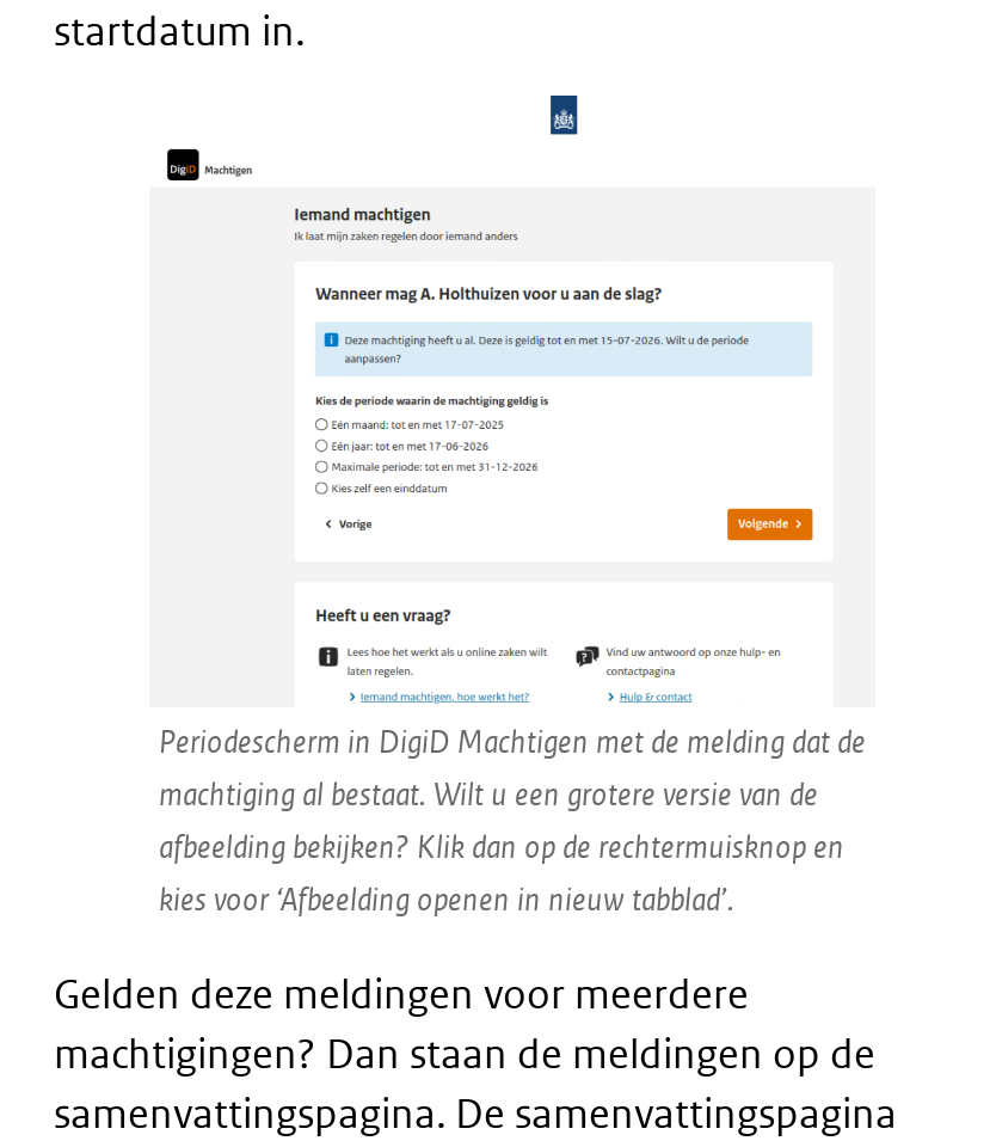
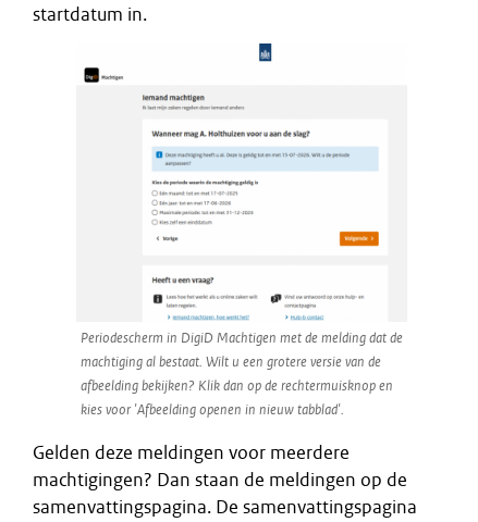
[159,882,734,920] kies voor ‘Afbeelding openen in nieuw tabblad’. -> [81,401,344,419] kies voor 'Afbeelding openen in nieuw tabblad'.

